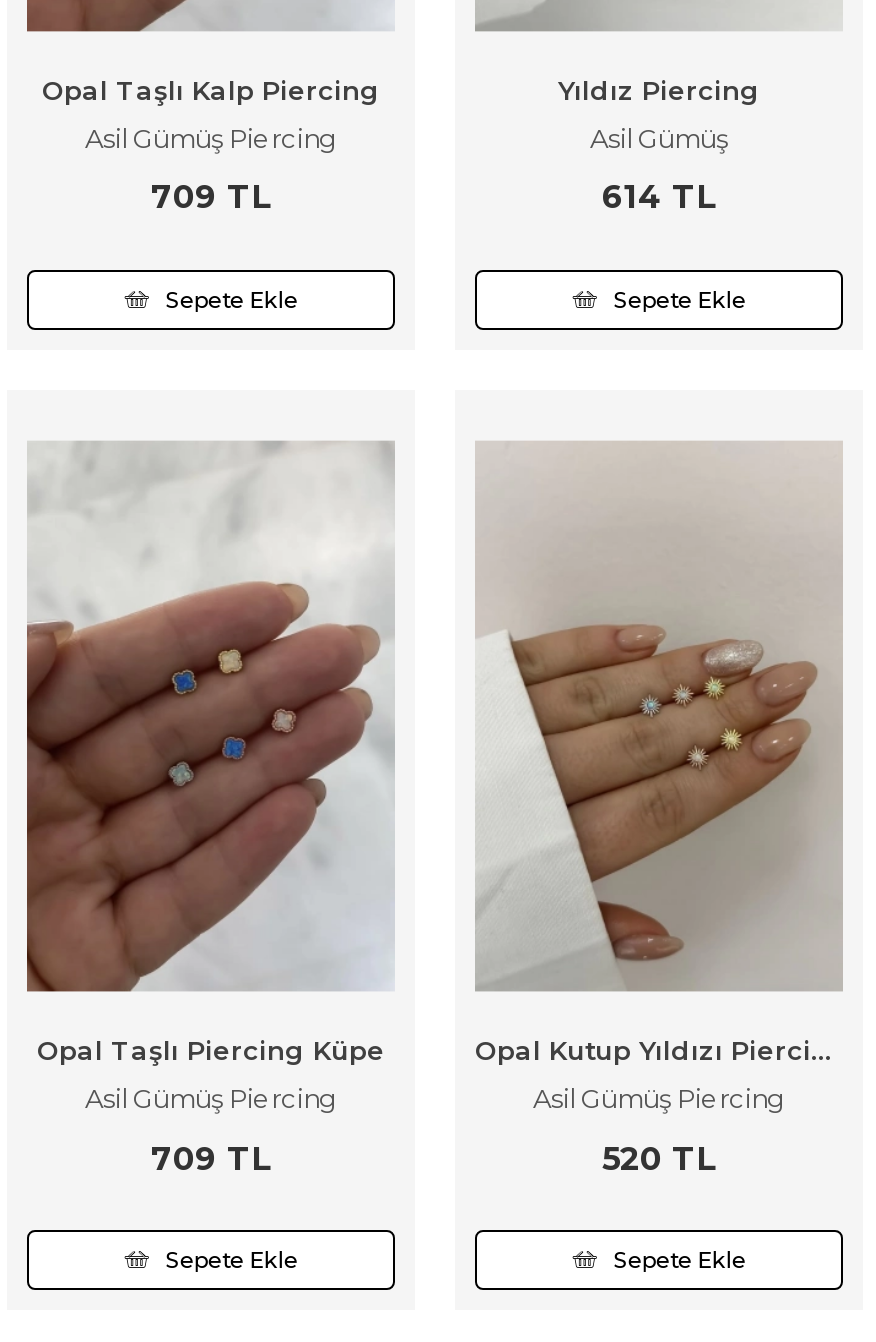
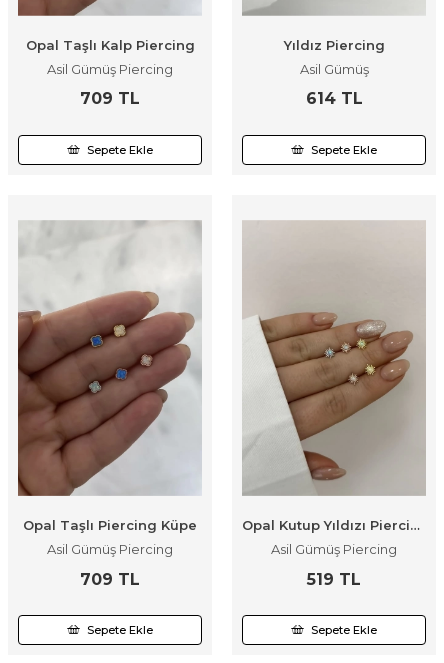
[602,1140,716,1178] 520 TL -> [307,570,361,589] 519 TL

